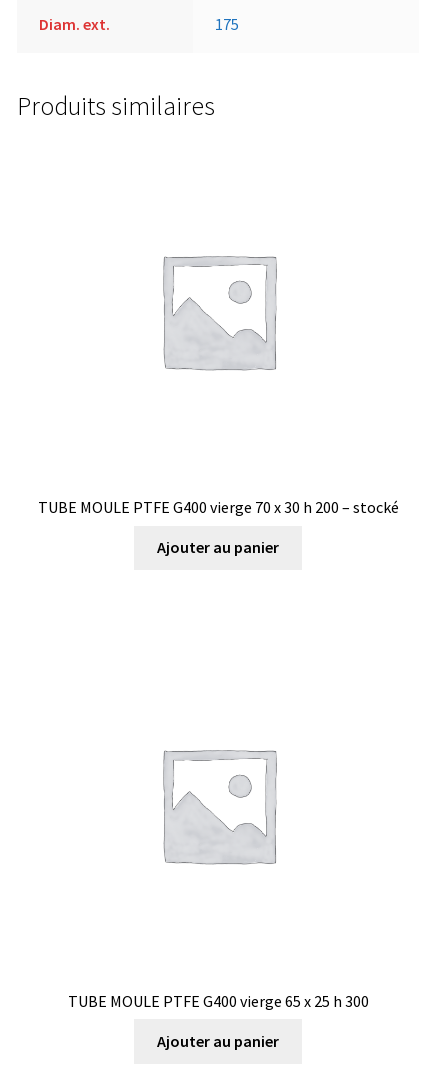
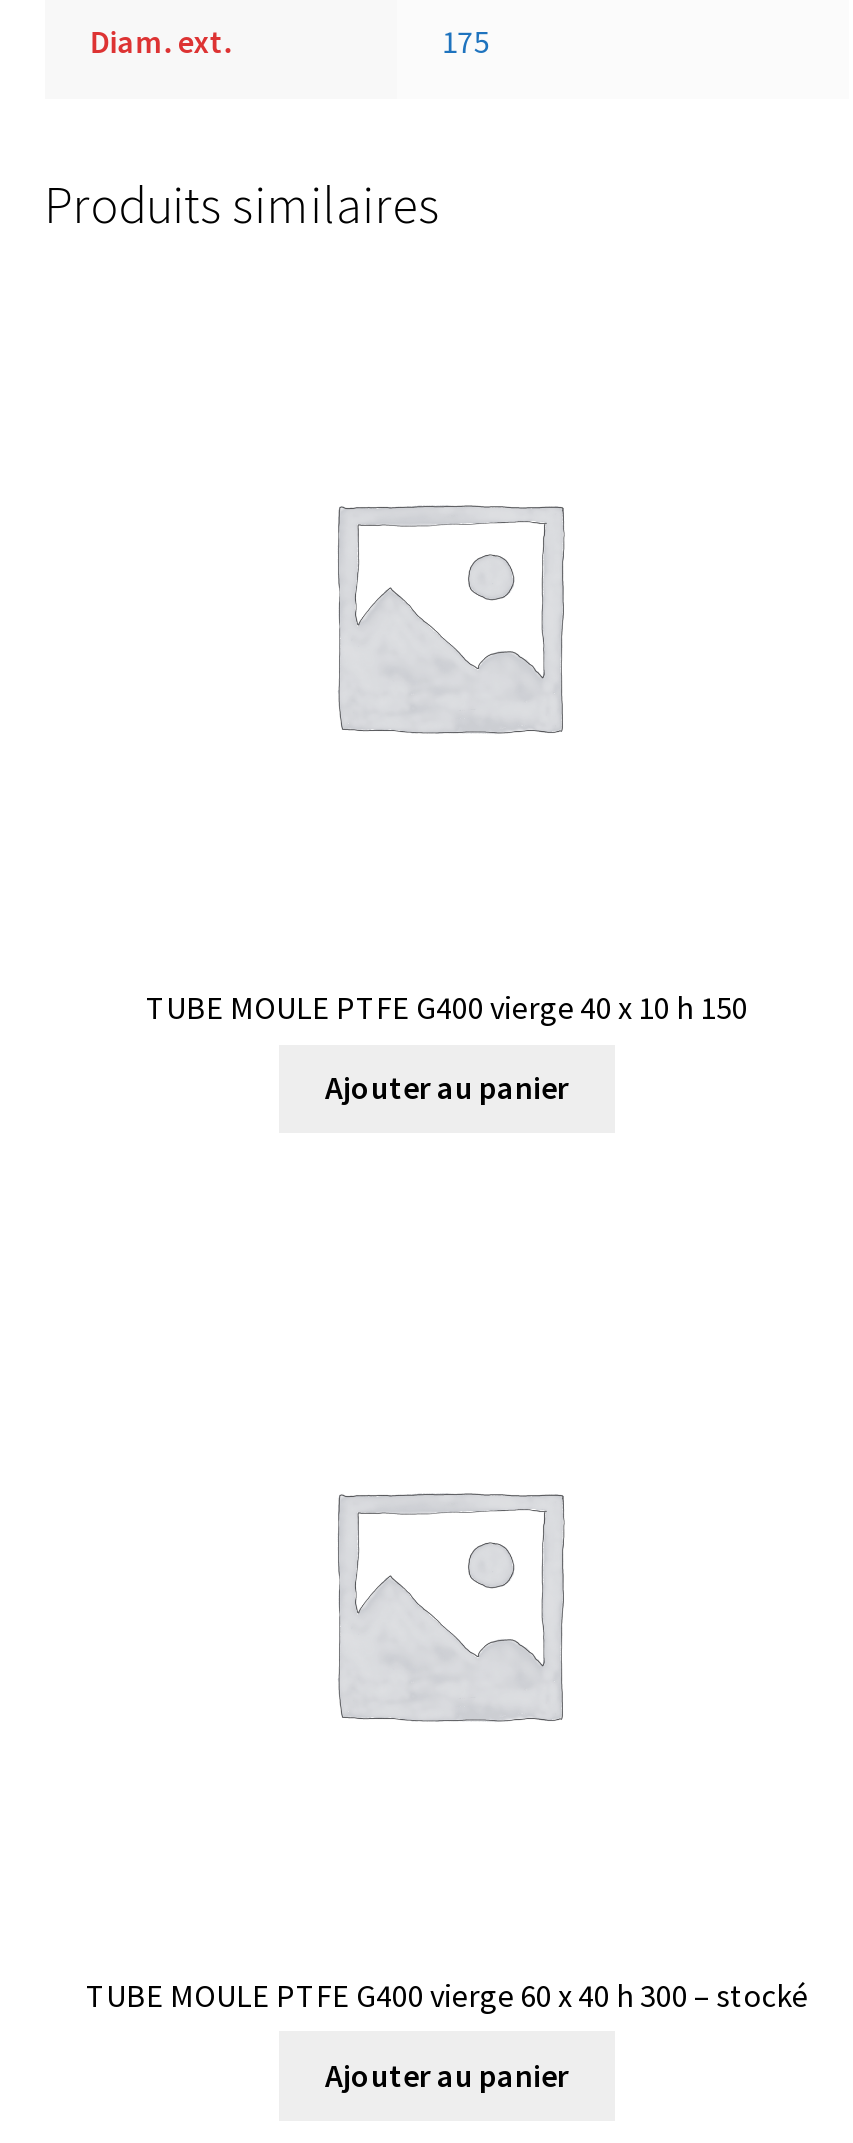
[37,497,398,517] TUBE MOULE PTFE G400 vierge 70 x 30 h 200 – stocké -> [146,987,748,1027] TUBE MOULE PTFE G400 vierge 40 x 10 h 150
[67,991,368,1011] TUBE MOULE PTFE G400 vierge 65 x 25 h 300 -> [86,1974,808,2014] TUBE MOULE PTFE G400 vierge 60 x 40 h 300 – stocké

